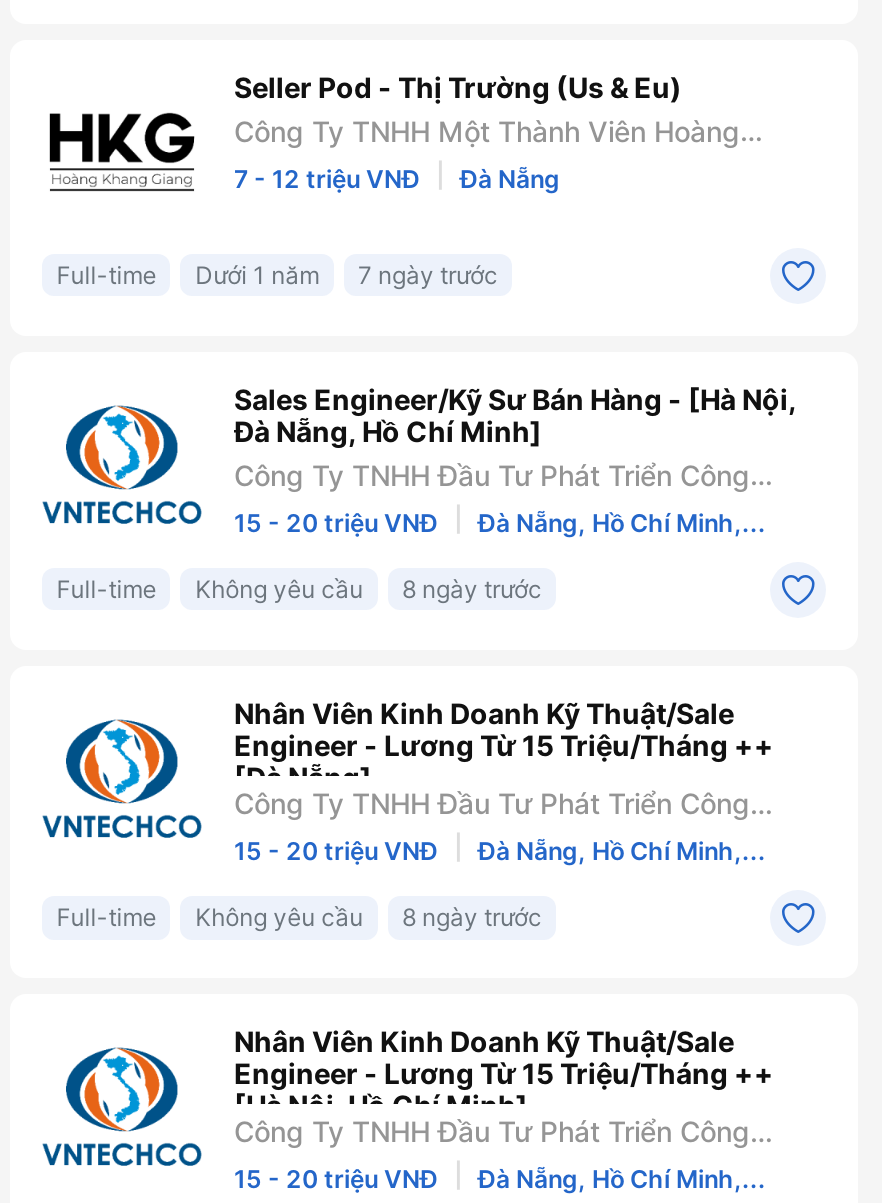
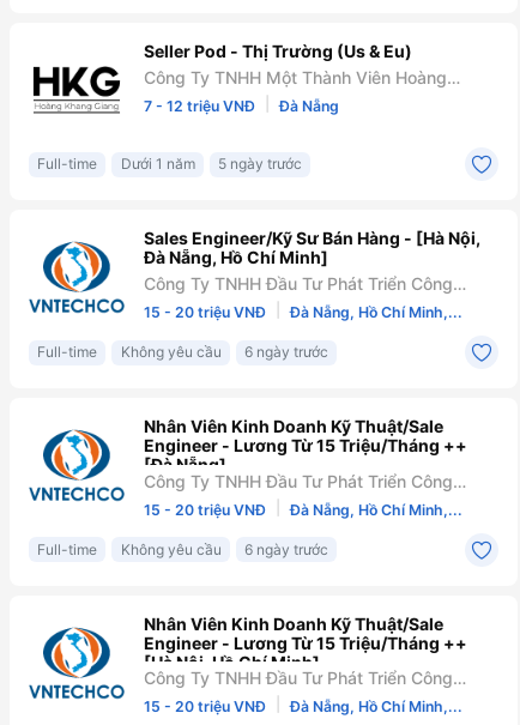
[56,259,498,289] Full-time Dưới 1 năm 7 ngày trước -> [37,155,302,173] Full-time Dưới 1 năm 5 ngày trước
[56,573,542,603] Full-time Không yêu cầu 8 ngày trước -> [37,343,328,361] Full-time Không yêu cầu 6 ngày trước
[56,901,542,931] Full-time Không yêu cầu 8 ngày trước -> [37,540,328,558] Full-time Không yêu cầu 6 ngày trước

